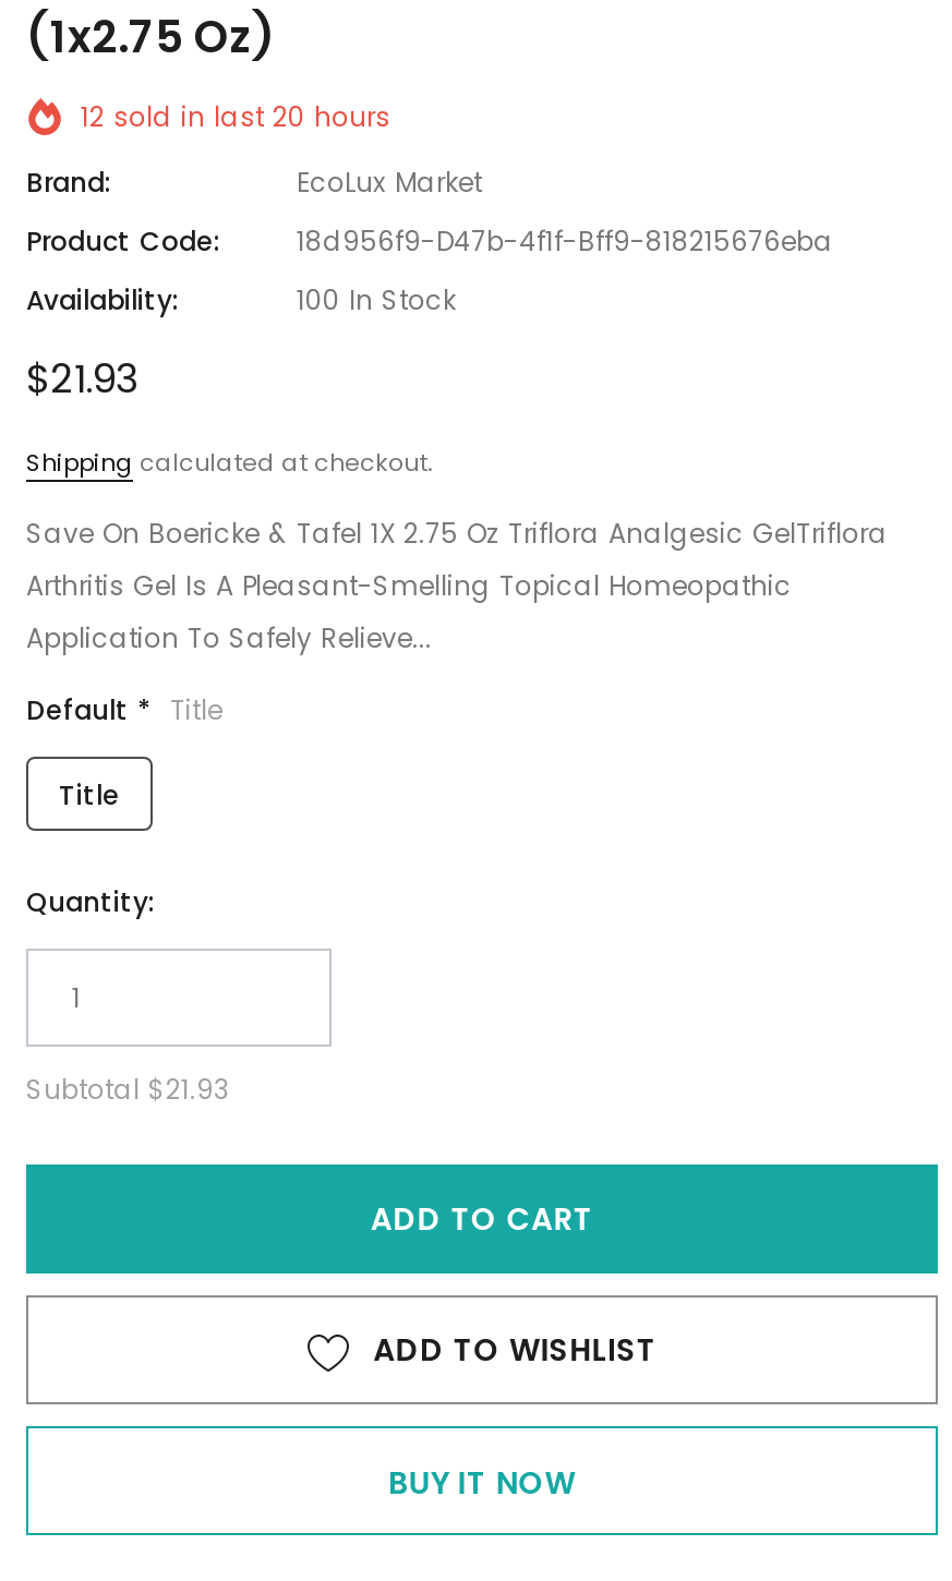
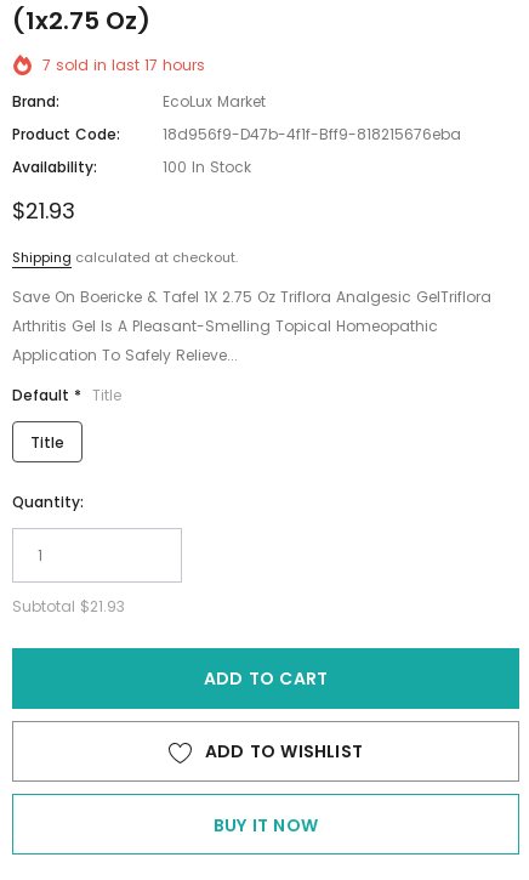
[81,98,390,135] 12 sold in last 20 hours -> [42,55,205,75] 7 sold in last 17 hours

